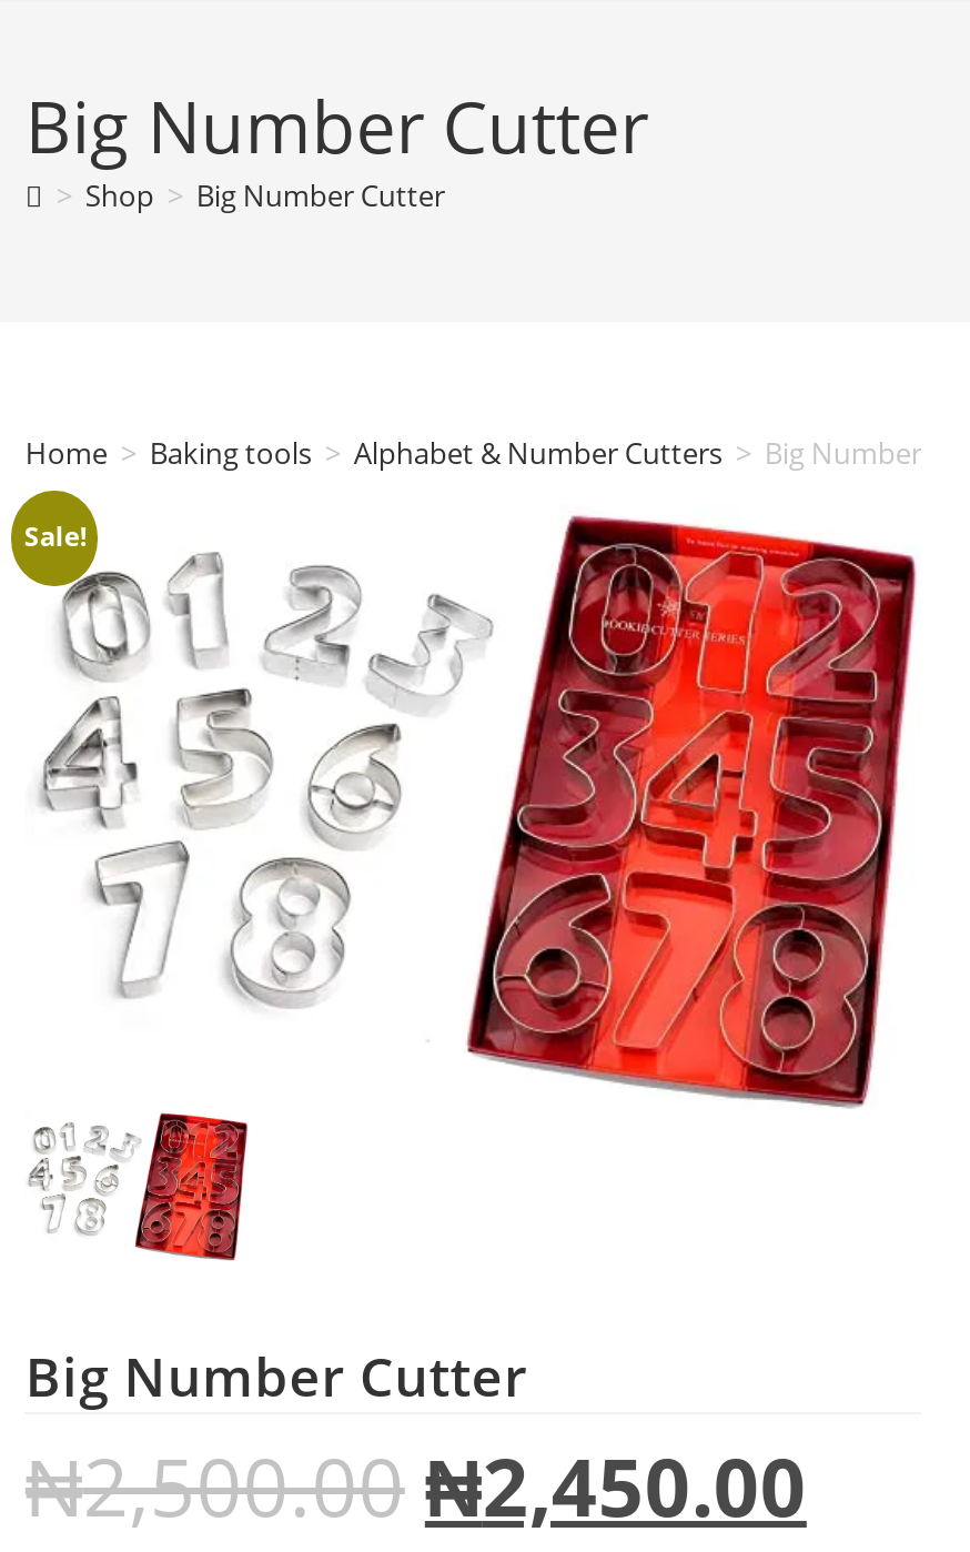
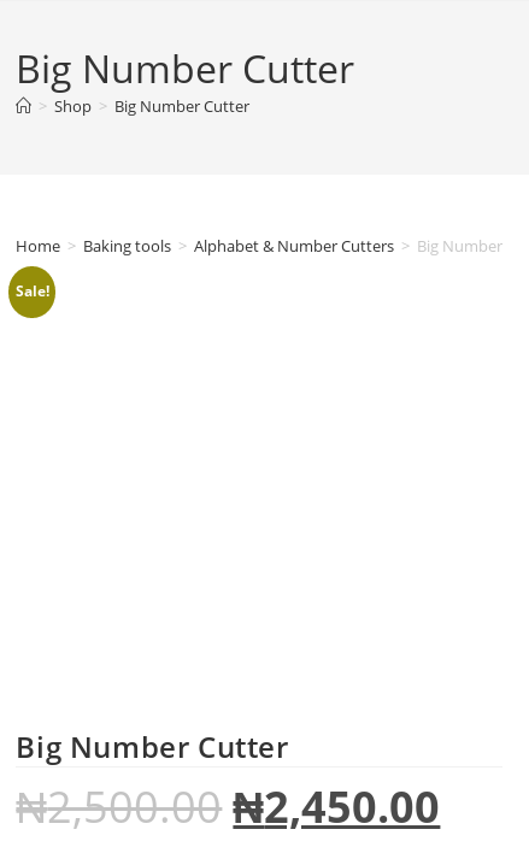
[27,513,919,1263] [image] -> none

